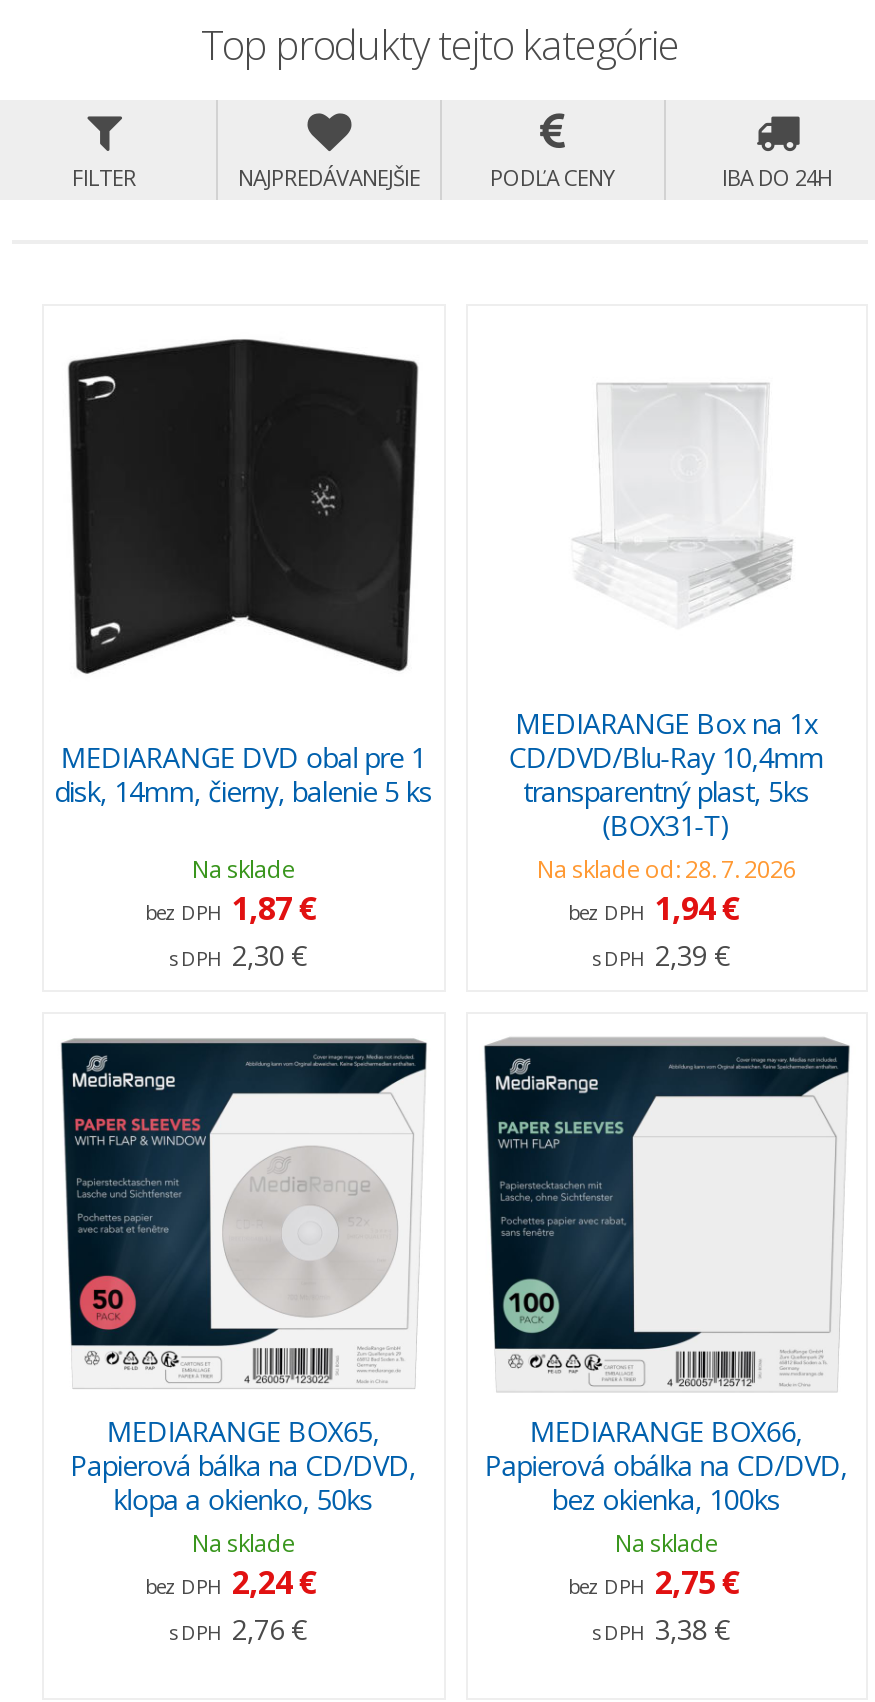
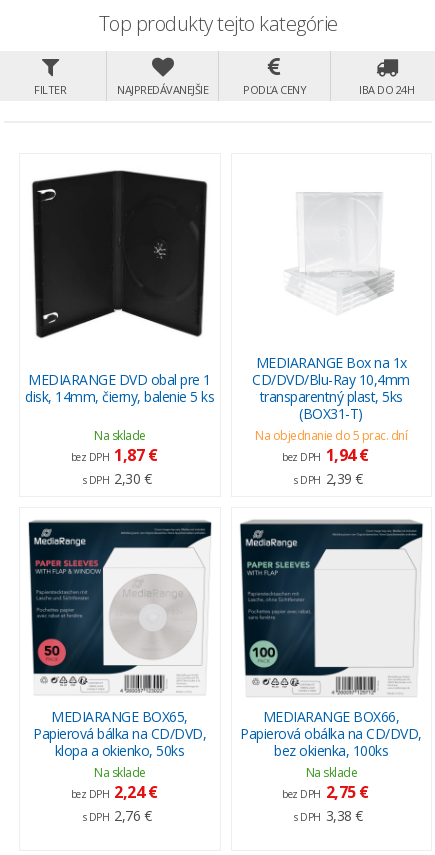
[537,851,796,885] Na sklade od: 28. 7. 2026 -> [255,426,407,443] Na objednanie do 5 prac. dní

